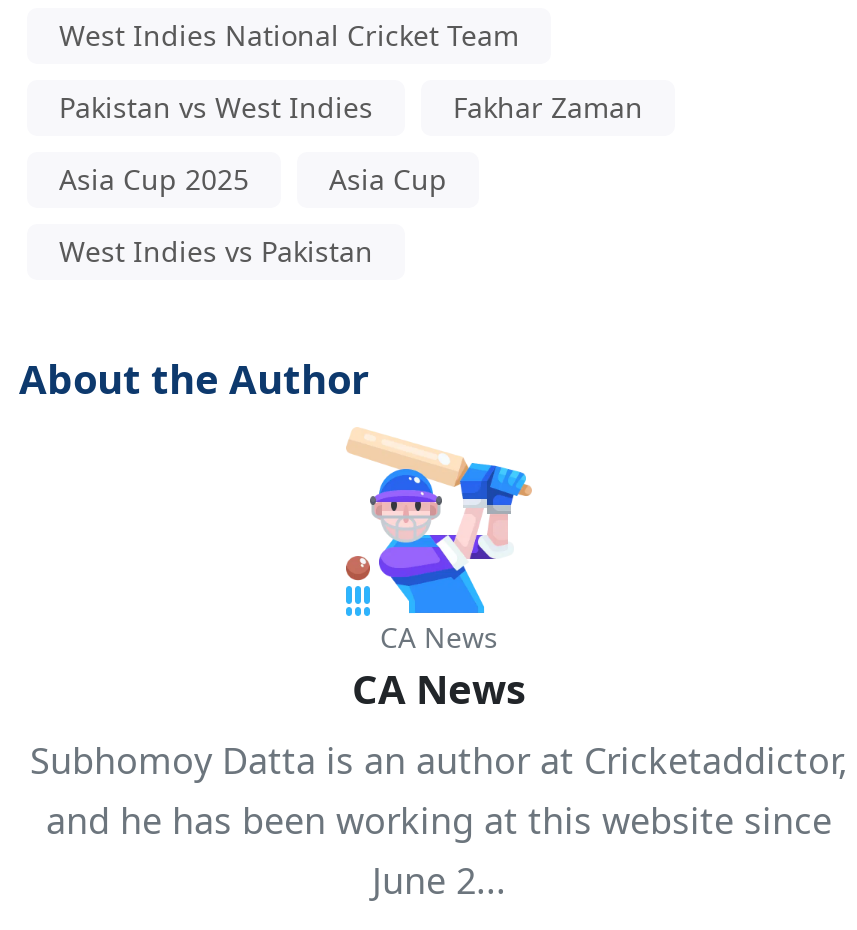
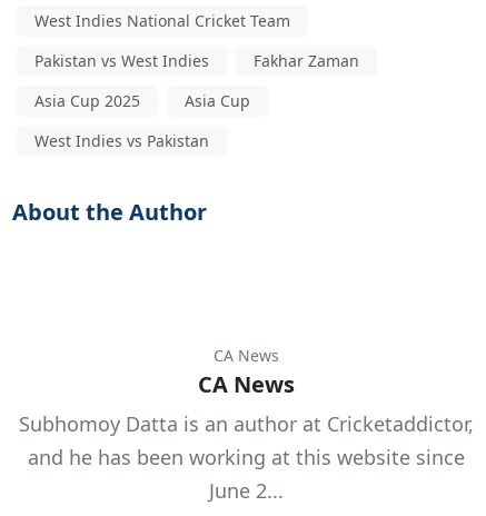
[343,426,533,618] [image] -> none

